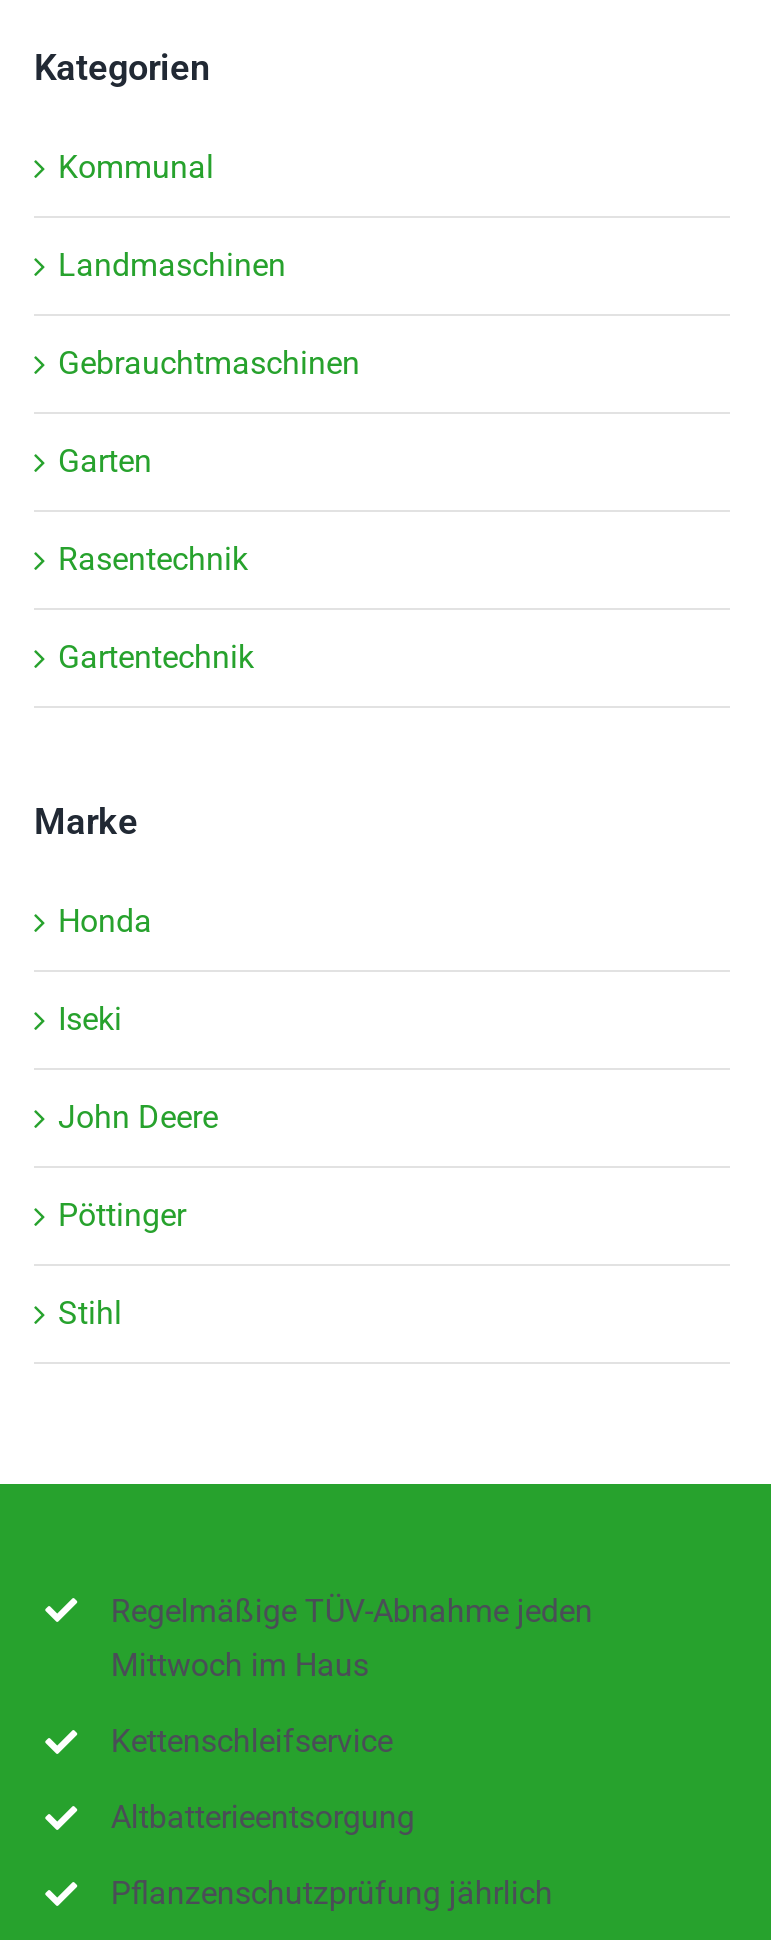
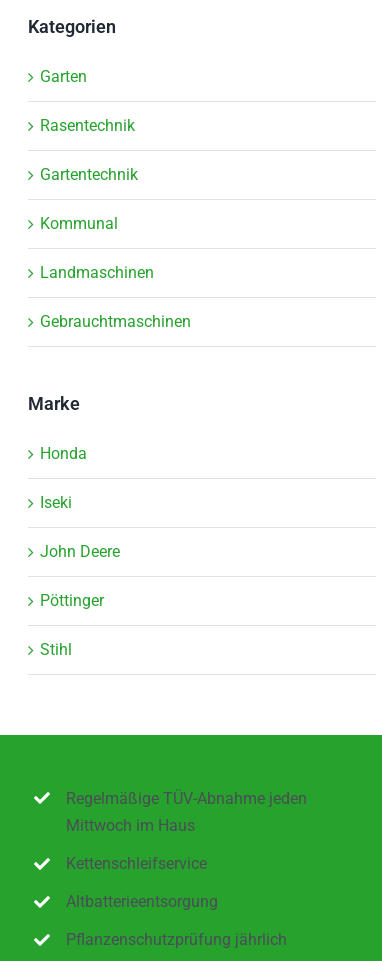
moved [58,148,360,382] -> [40,214,191,331]: Kommunal | Landmaschinen | Gebrauchtmaschinen
moved [58,442,254,676] -> [40,67,138,184]: Garten | Rasentechnik | Gartentechnik

